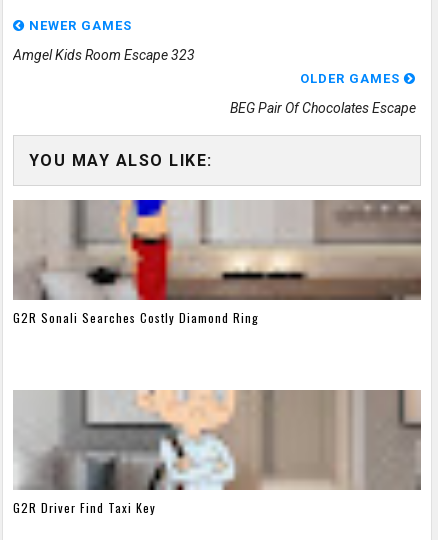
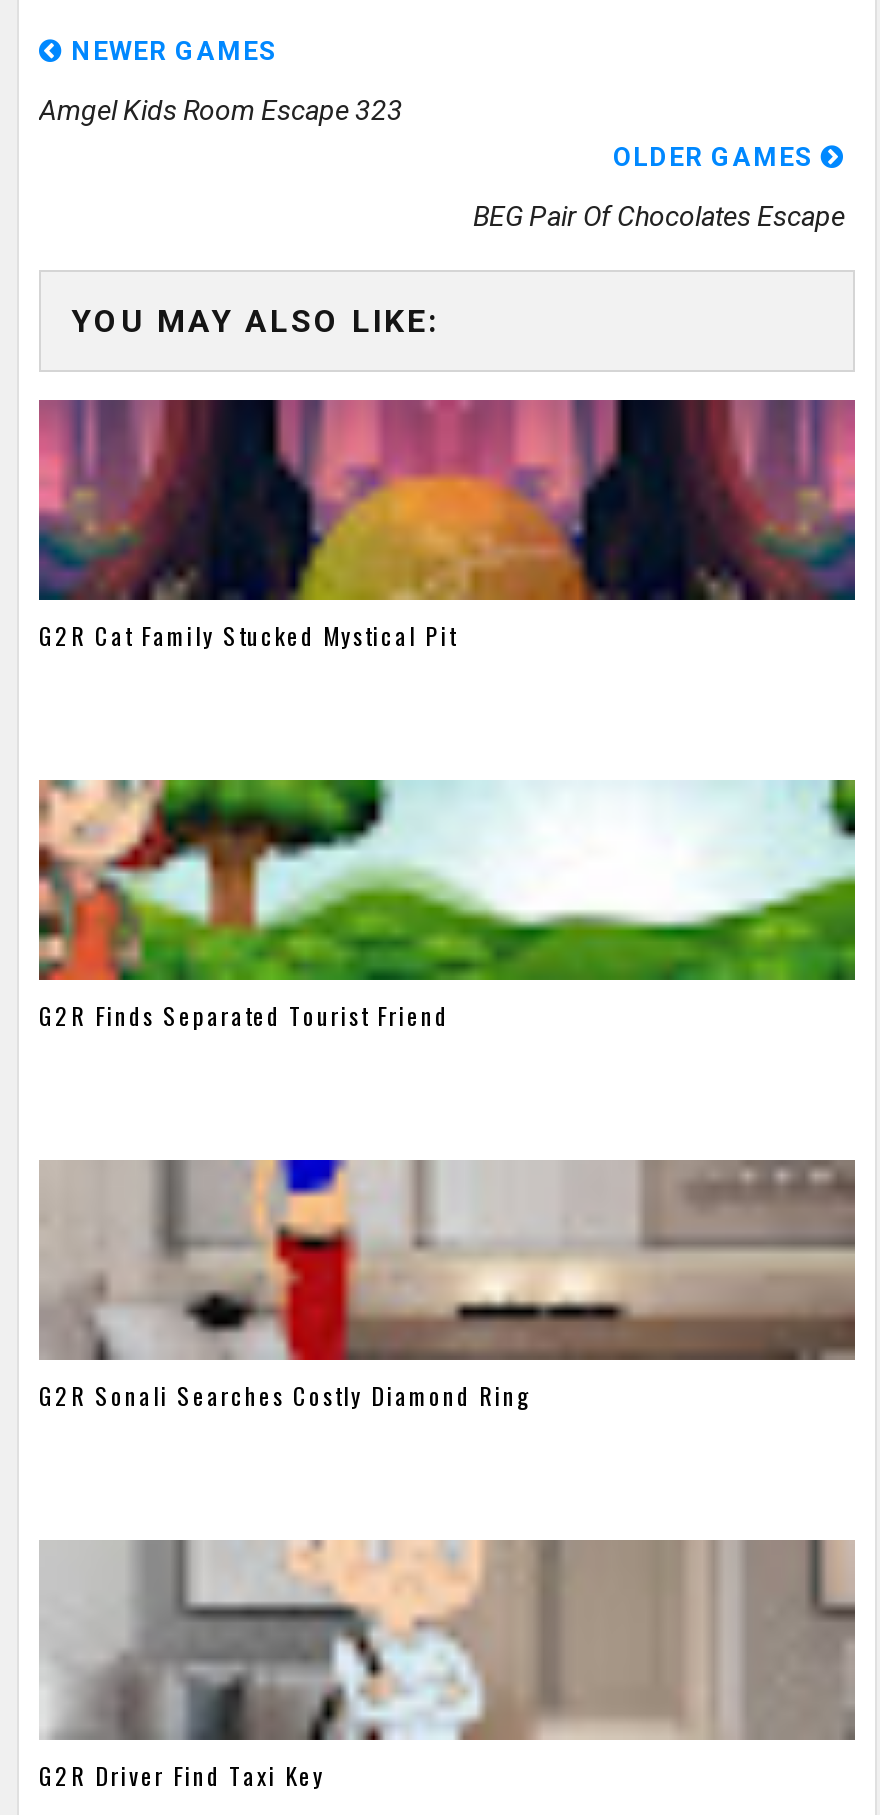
none -> [37,398,857,651] [image] | G2R Cat Family Stucked Mystical Pit
none -> [37,778,857,1031] [image] | G2R Finds Separated Tourist Friend

